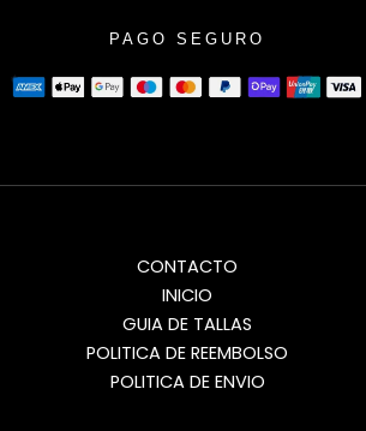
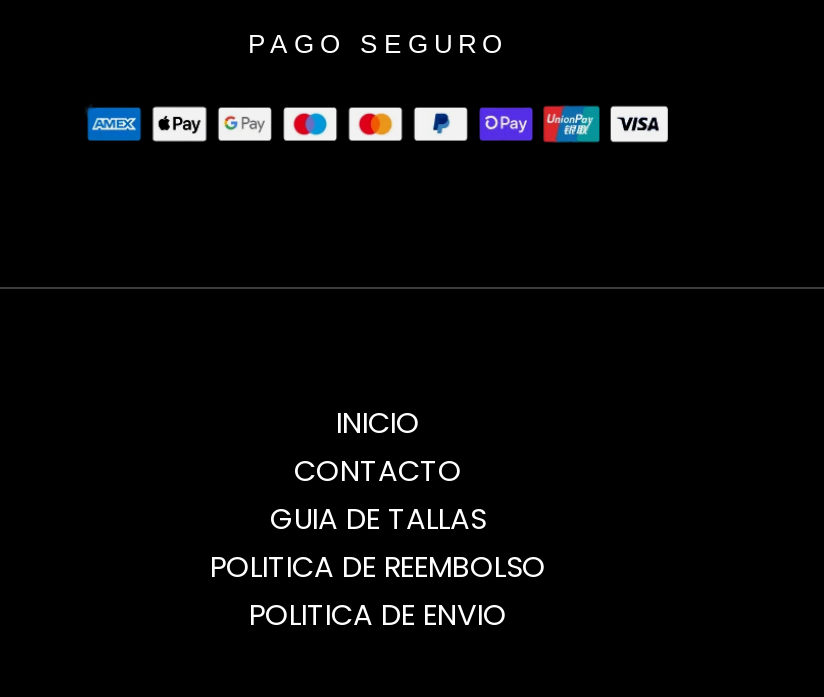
moved [137,255,238,279] -> [294,451,462,491]: CONTACTO
moved [162,283,212,307] -> [336,403,420,443]: INICIO

